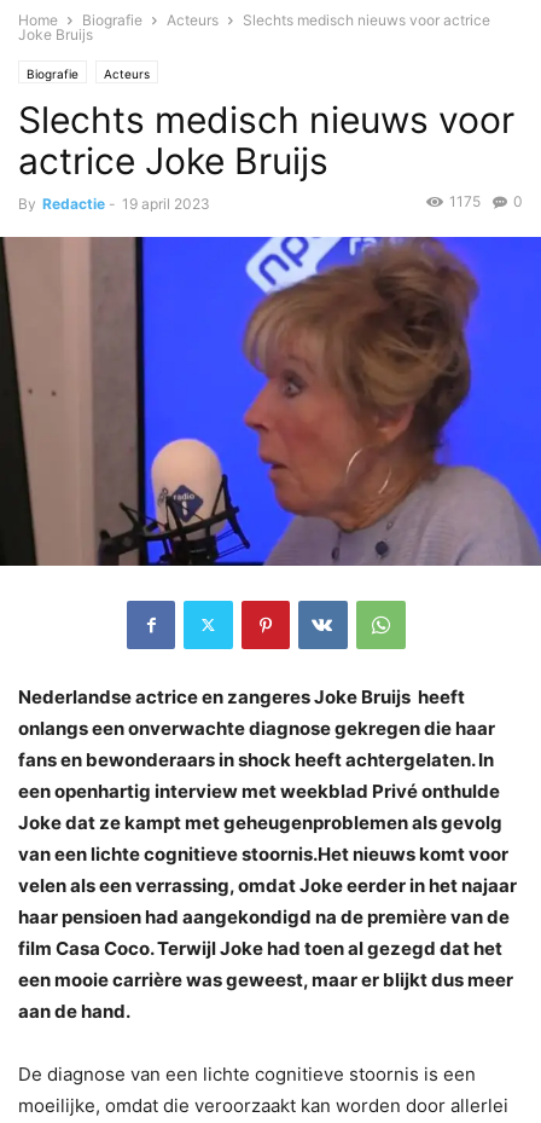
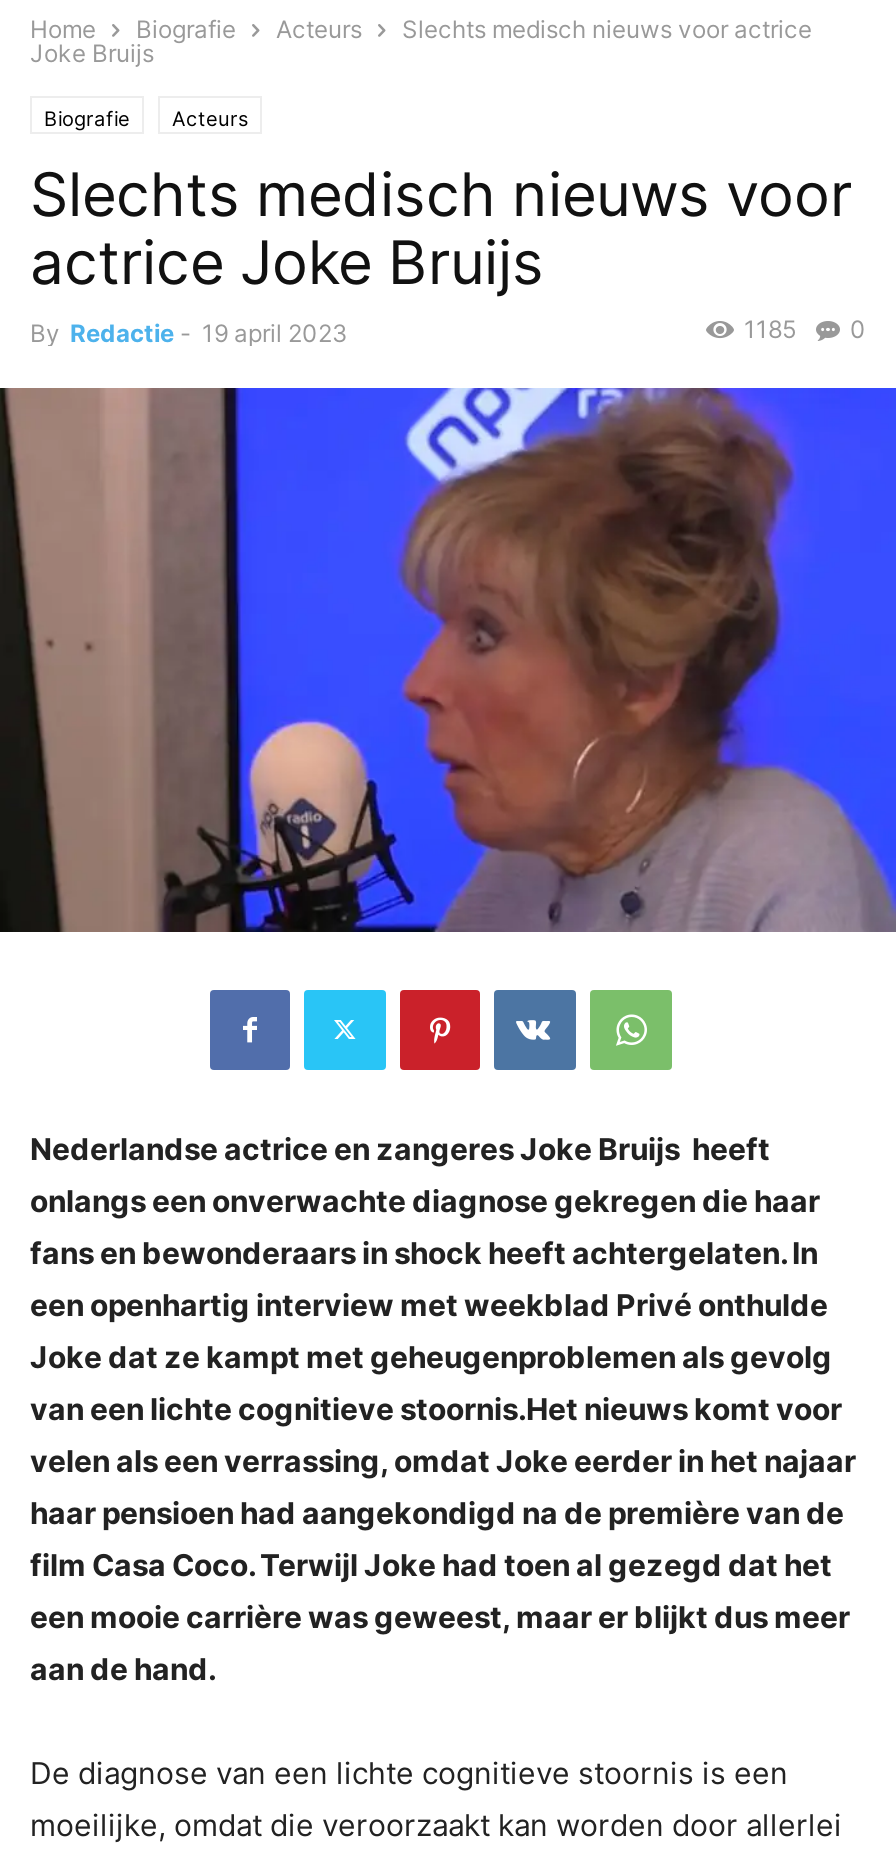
[449,192,523,210] 1175 0 -> [744,314,866,344] 1185 0

